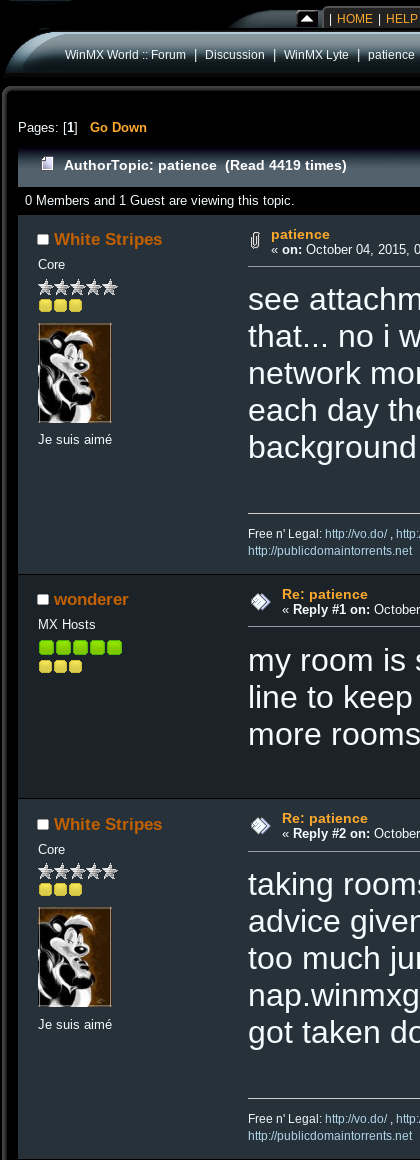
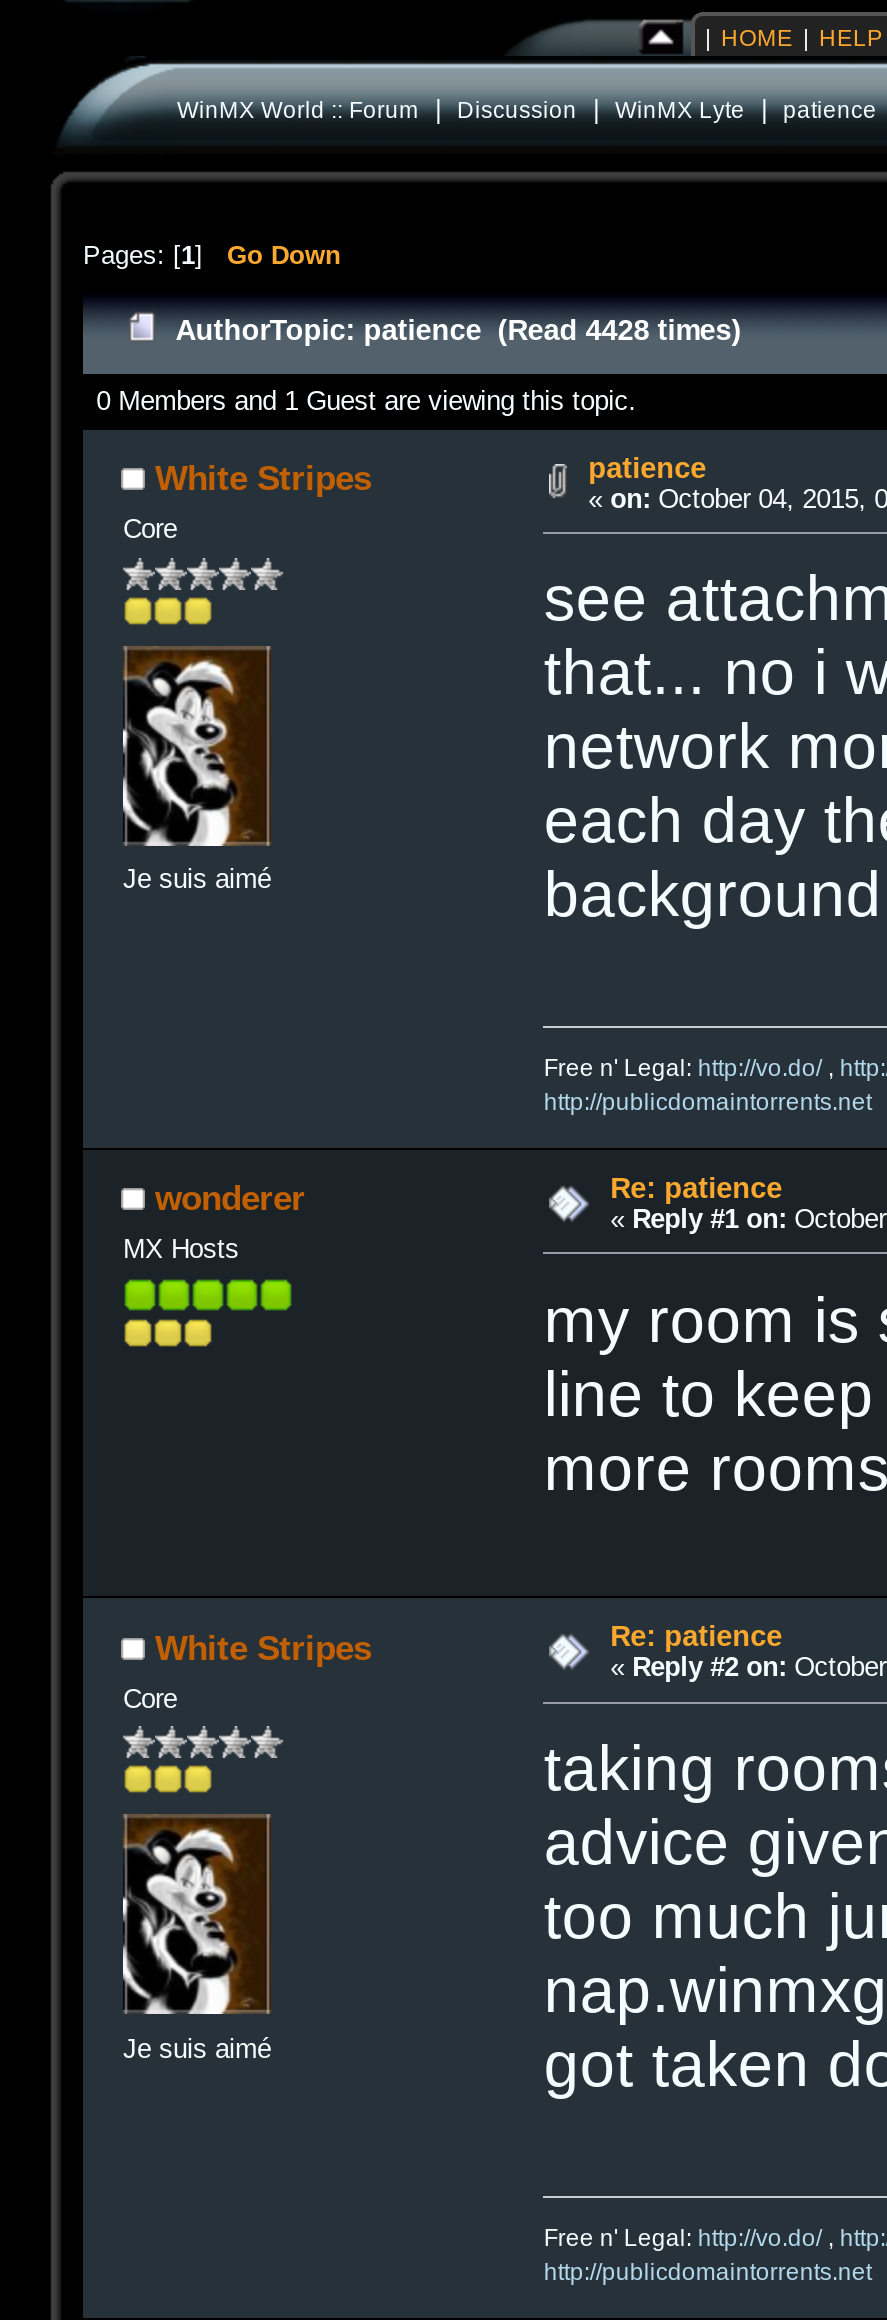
[64,157,347,173] AuthorTopic: patience (Read 4419 times) -> [175,313,741,345] AuthorTopic: patience (Read 4428 times)

